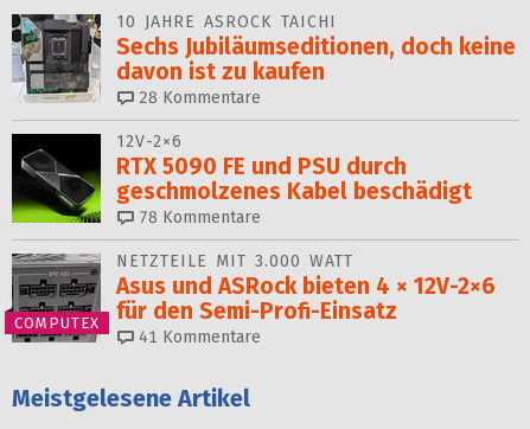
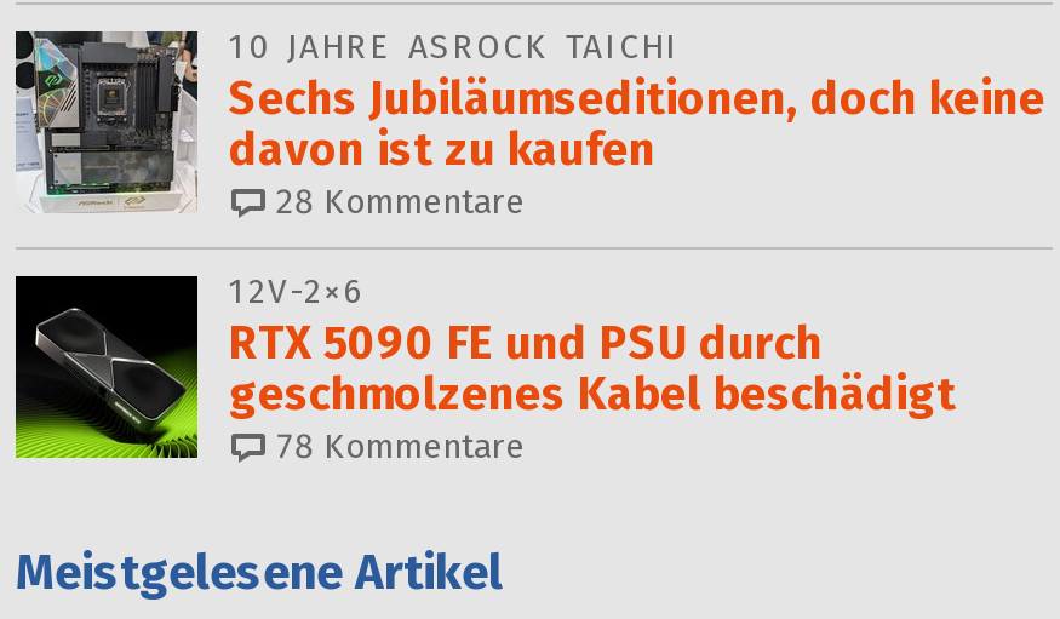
[11,254,100,332] [image] | COMPUTEX -> none
[116,251,496,347] NETZTEILE MIT 3.000 WATT | Asus und ASRock bieten 4 × 12V-2×6 | für den Semi-Profi-Einsatz | 41 Kommentare -> none

